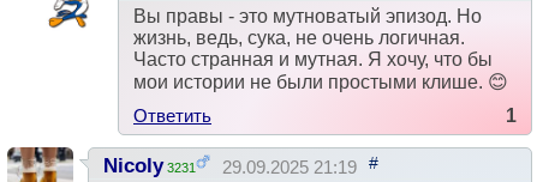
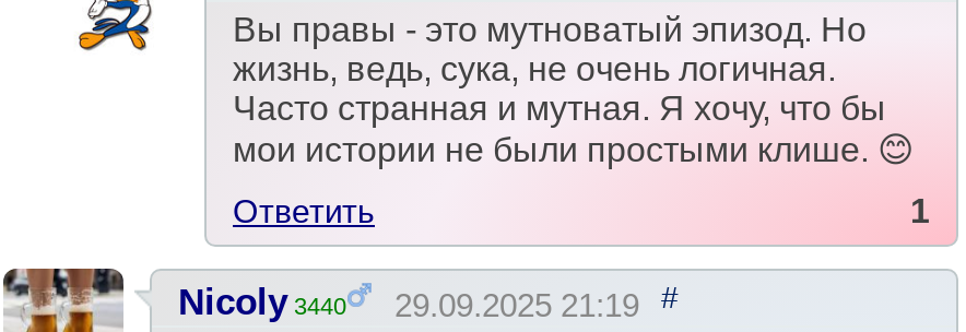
[103,155,196,177] Nicoly 3231 -> [178,282,346,323] Nicoly 3440

